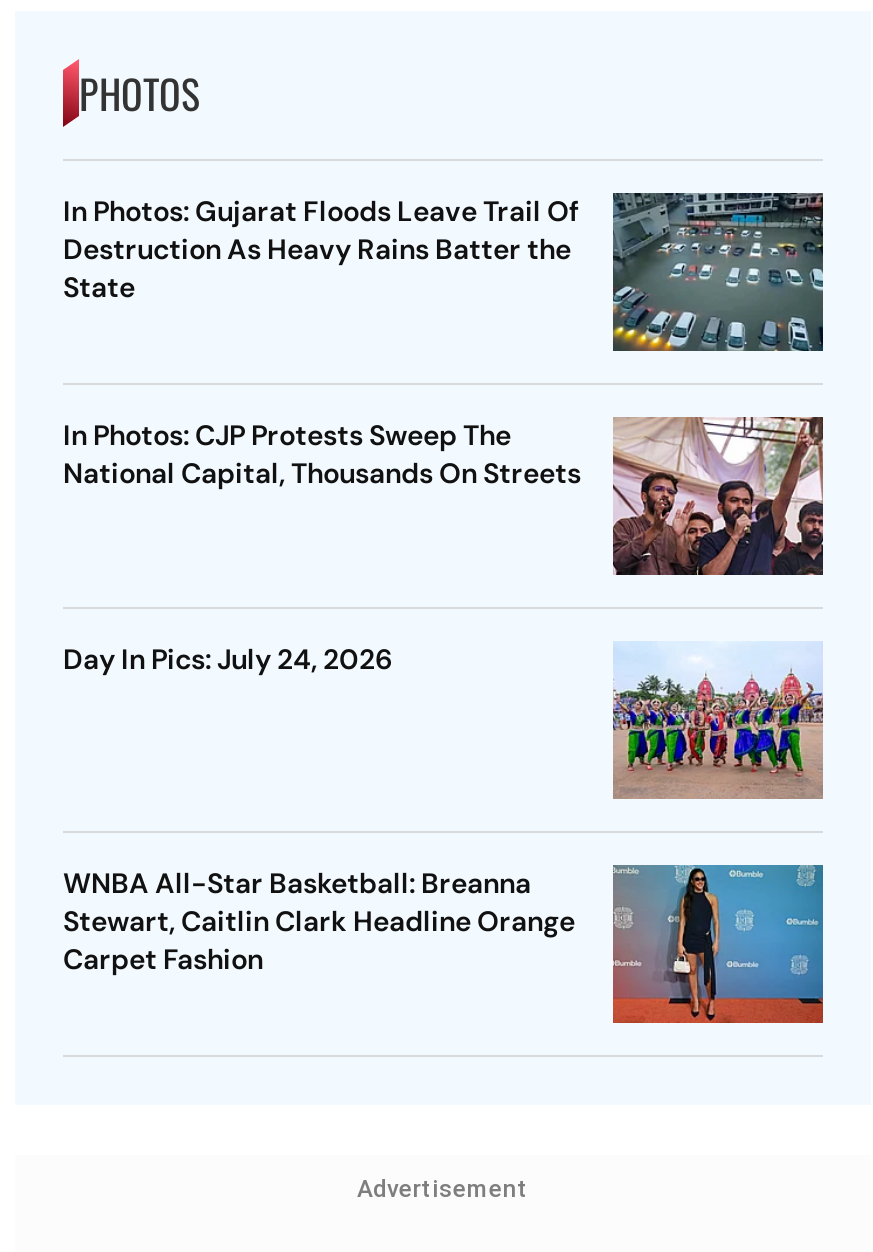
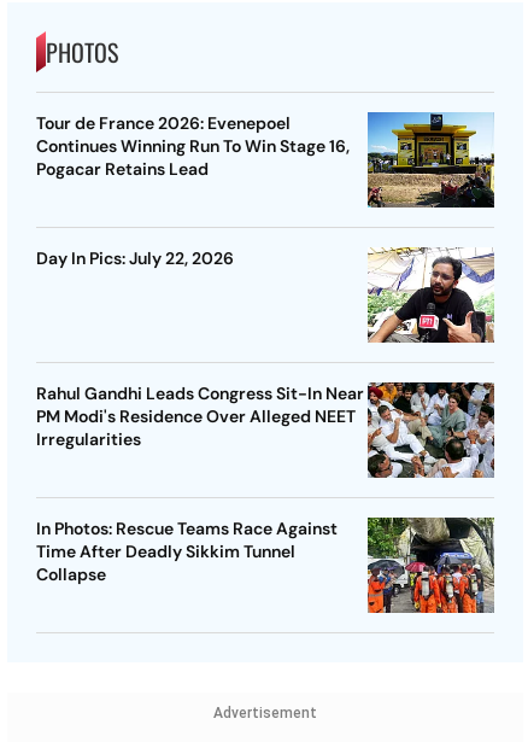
[63,191,825,353] [image] | In Photos: Gujarat Floods Leave Trail Of | Destruction As Heavy Rains Batter the | State -> [36,111,494,208] [image] | Tour de France 2026: Evenepoel | Continues Winning Run To Win Stage 16, | Pogacar Retains Lead
[63,416,581,490] In Photos: CJP Protests Sweep The | National Capital, Thousands On Streets -> [36,247,234,269] Day In Pics: July 22, 2026
[611,415,825,577] [image] -> [368,246,494,344] [image]
[63,640,393,676] Day In Pics: July 24, 2026 -> [36,382,364,450] Rahul Gandhi Leads Congress Sit-In Near | PM Modi's Residence Over Alleged NEET | Irregularities
[613,641,823,799] [image] -> [368,381,495,478] [image]
[63,863,825,1025] [image] | WNBA All-Star Basketball: Breanna | Stewart, Caitlin Clark Headline Orange | Carpet Fashion -> [36,516,495,614] [image] | In Photos: Rescue Teams Race Against | Time After Deadly Sikkim Tunnel | Collapse

